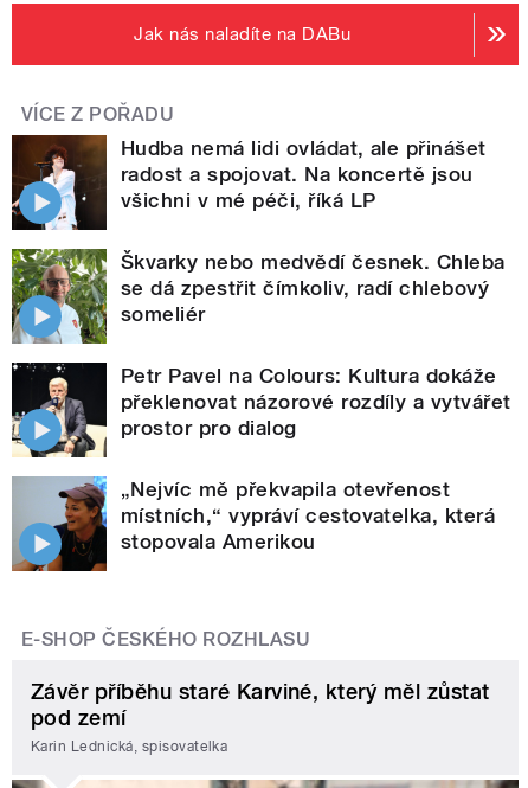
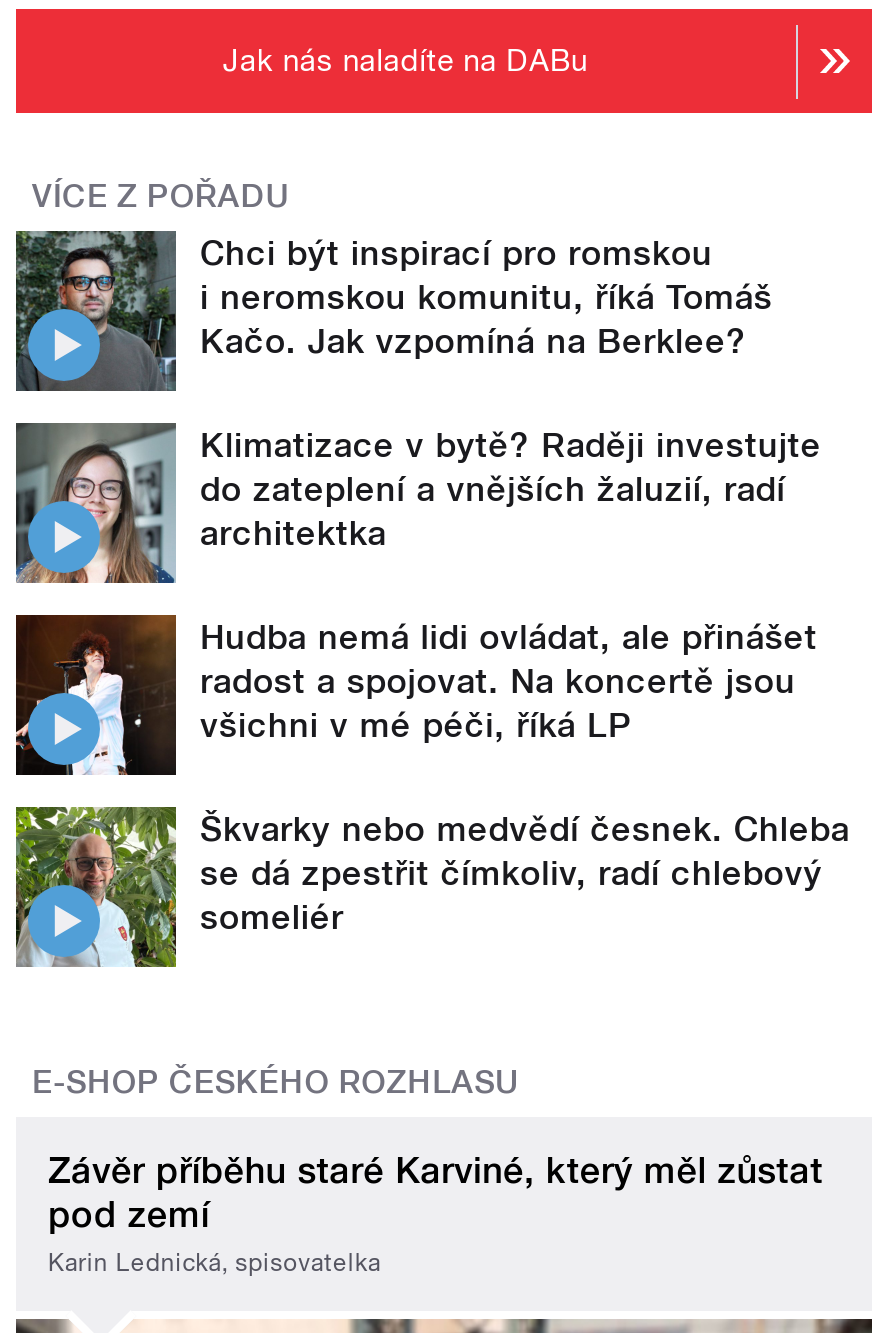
none -> [14,229,822,554] [image] | Chci být inspirací pro romskou | i neromskou komunitu, říká Tomáš | Kačo. Jak vzpomíná na Berklee? | Klimatizace v bytě? Raději investujte | do zateplení a vnějších žaluzií, radí | architektka
none -> [16,423,176,585] [image]
moved [12,134,505,326] -> [16,613,850,938]: [image] | Hudba nemá lidi ovládat, ale přinášet | radost a spojovat. Na koncertě jsou | všichni v mé péči, říká LP | Škvarky nebo medvědí česnek. Chleba | se dá zpestřit čímkoliv, radí chlebový | someliér
[12,361,511,554] [image] | Petr Pavel na Colours: Kultura dokáže | překlenovat názorové rozdíly a vytvářet | prostor pro dialog | „Nejvíc mě překvapila otevřenost | místních,“ vypráví cestovatelka, která | stopovala Amerikou -> none
[12,476,108,572] [image] -> none

